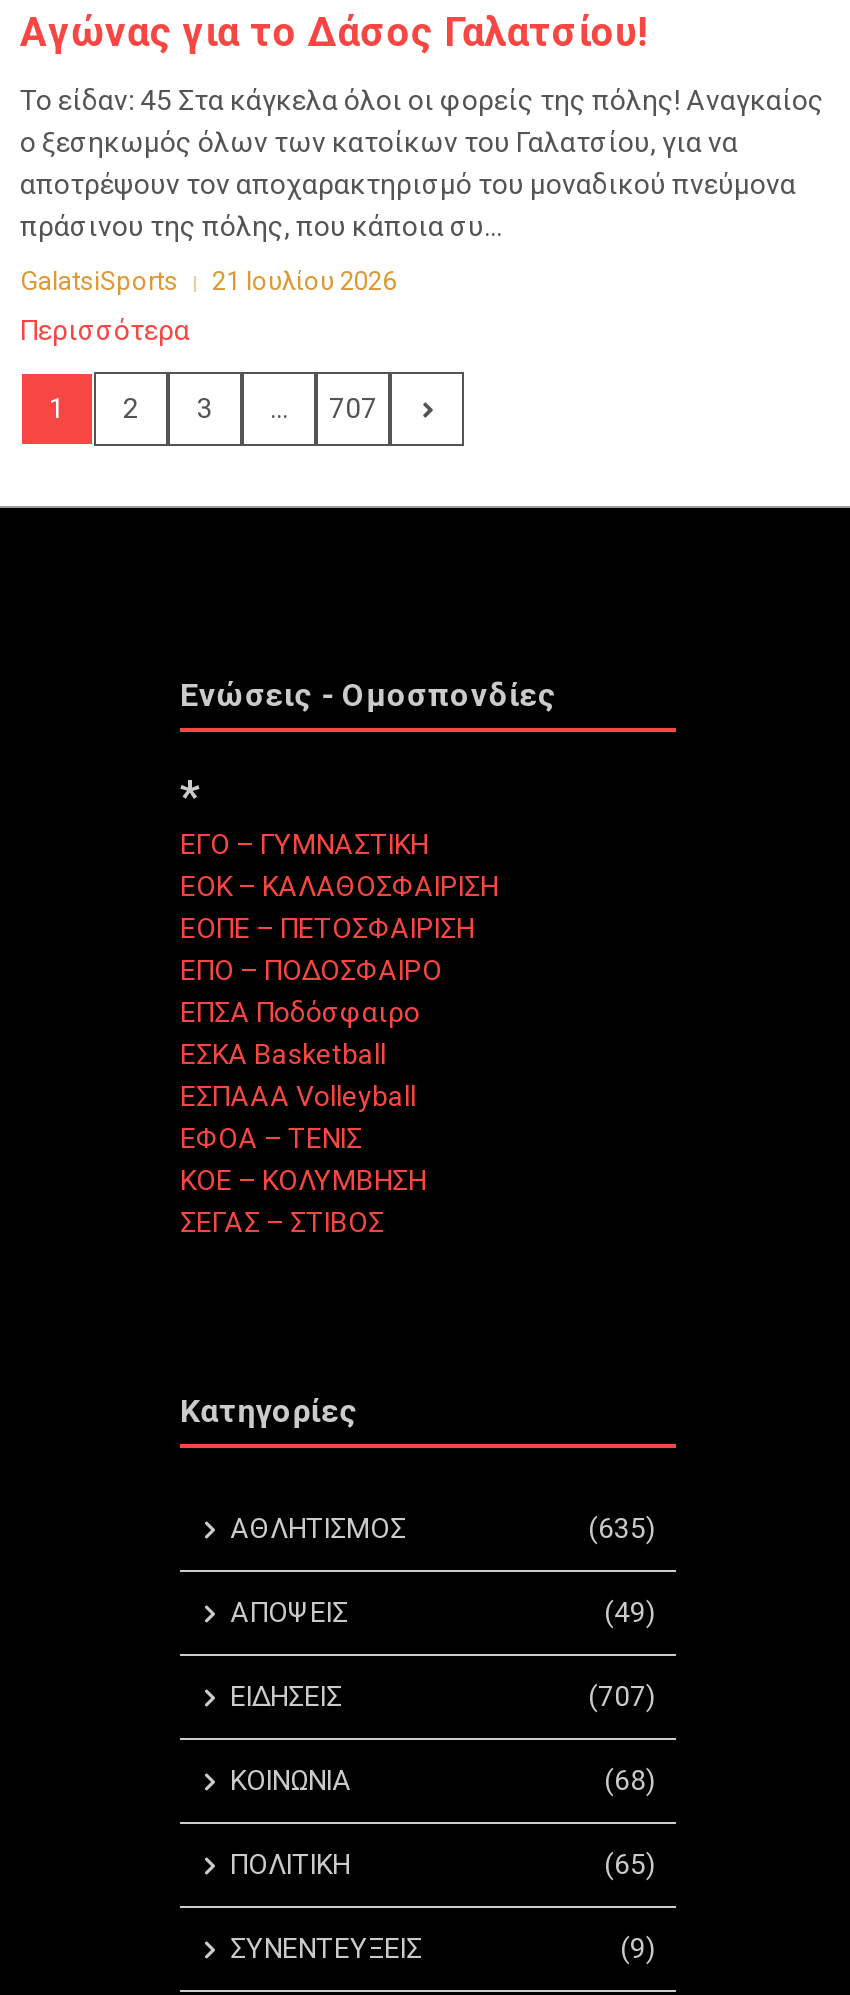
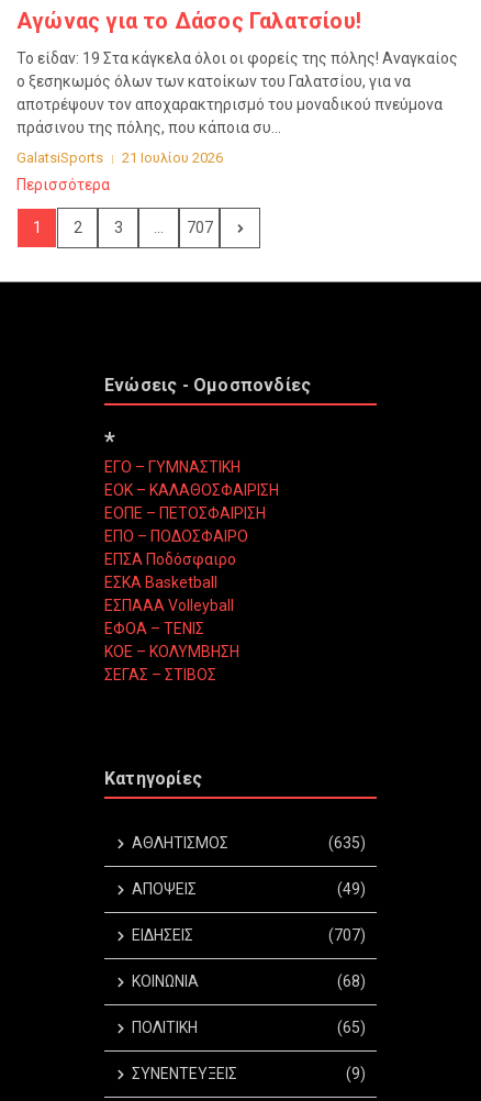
[20,85,824,117] Το είδαν: 45 Στα κάγκελα όλοι οι φορείς της πόλης! Αναγκαίος -> [16,50,458,67] Το είδαν: 19 Στα κάγκελα όλοι οι φορείς της πόλης! Αναγκαίος

